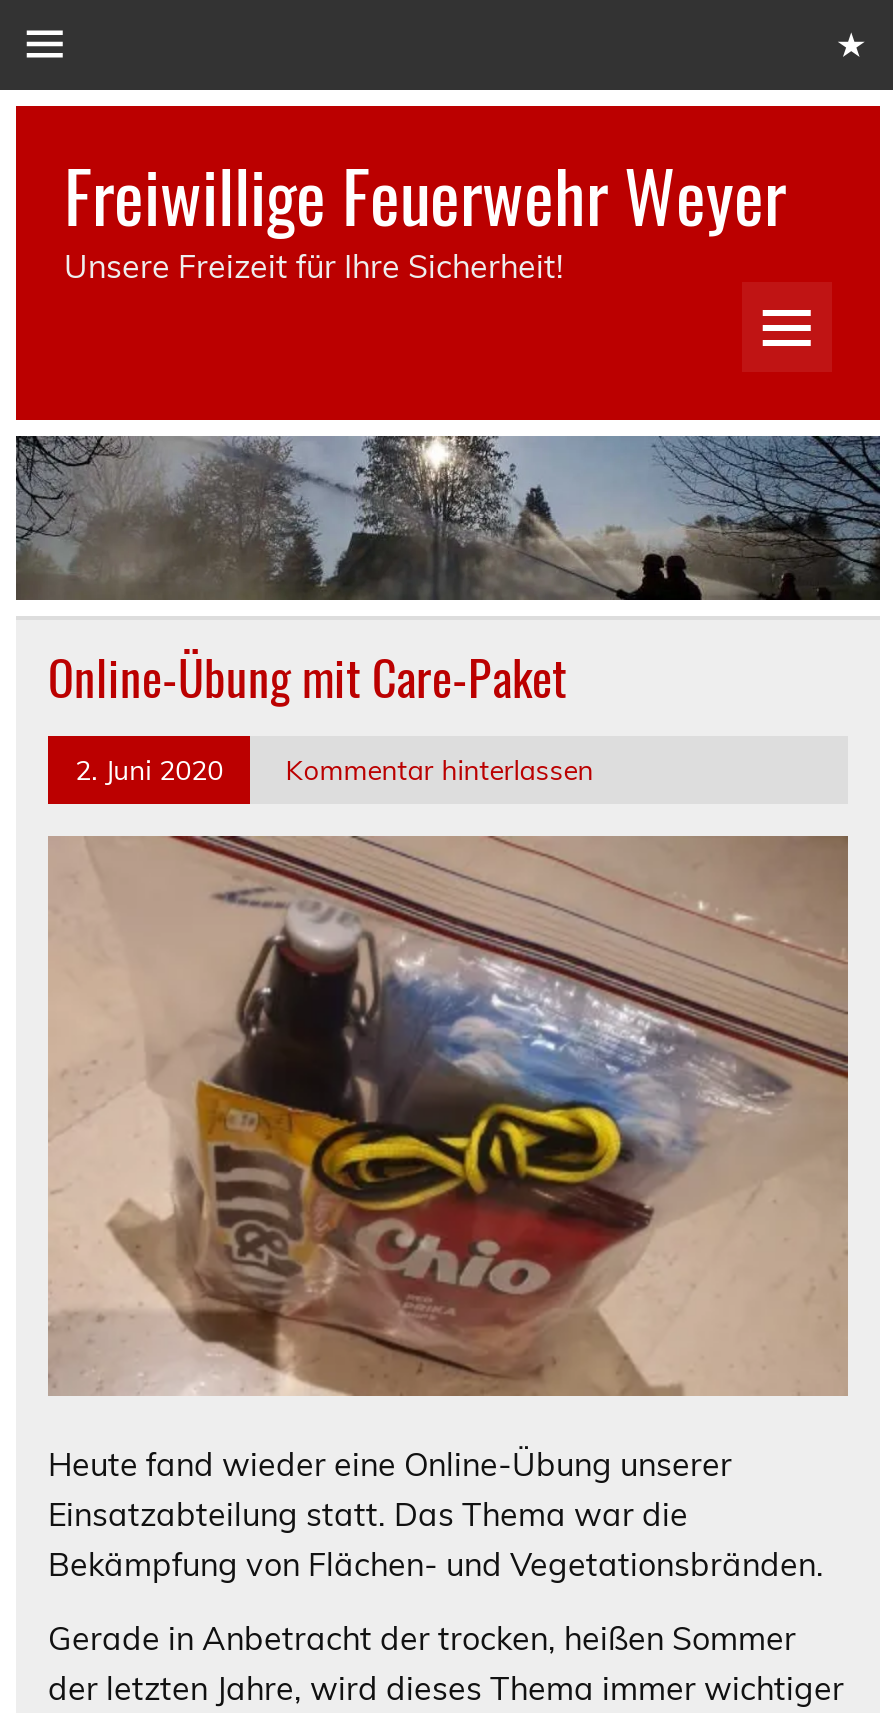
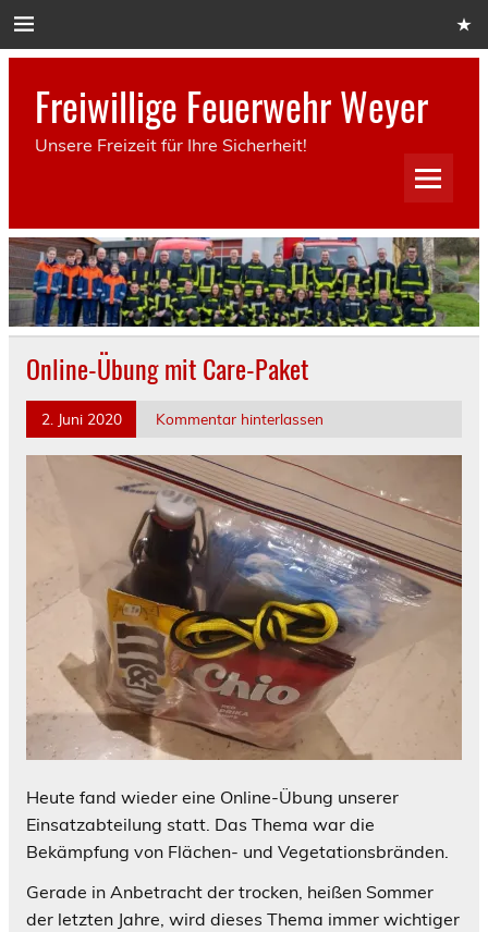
[16,434,882,602] [image] -> [9,236,480,328] [image]

